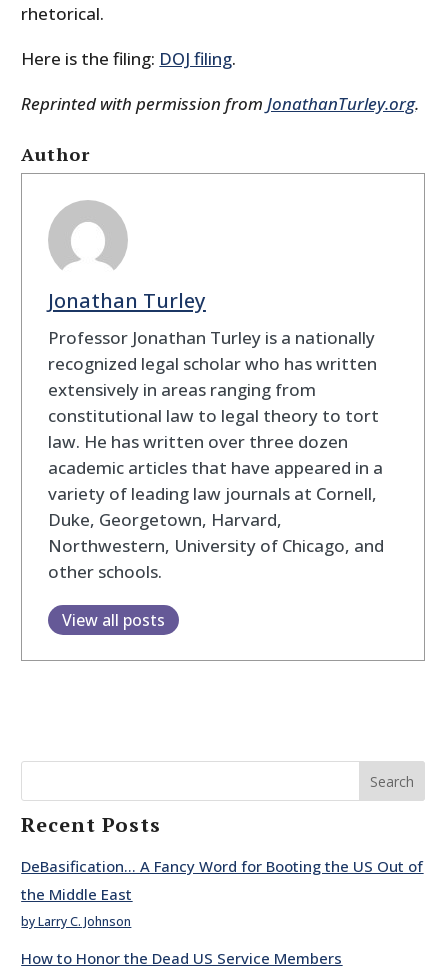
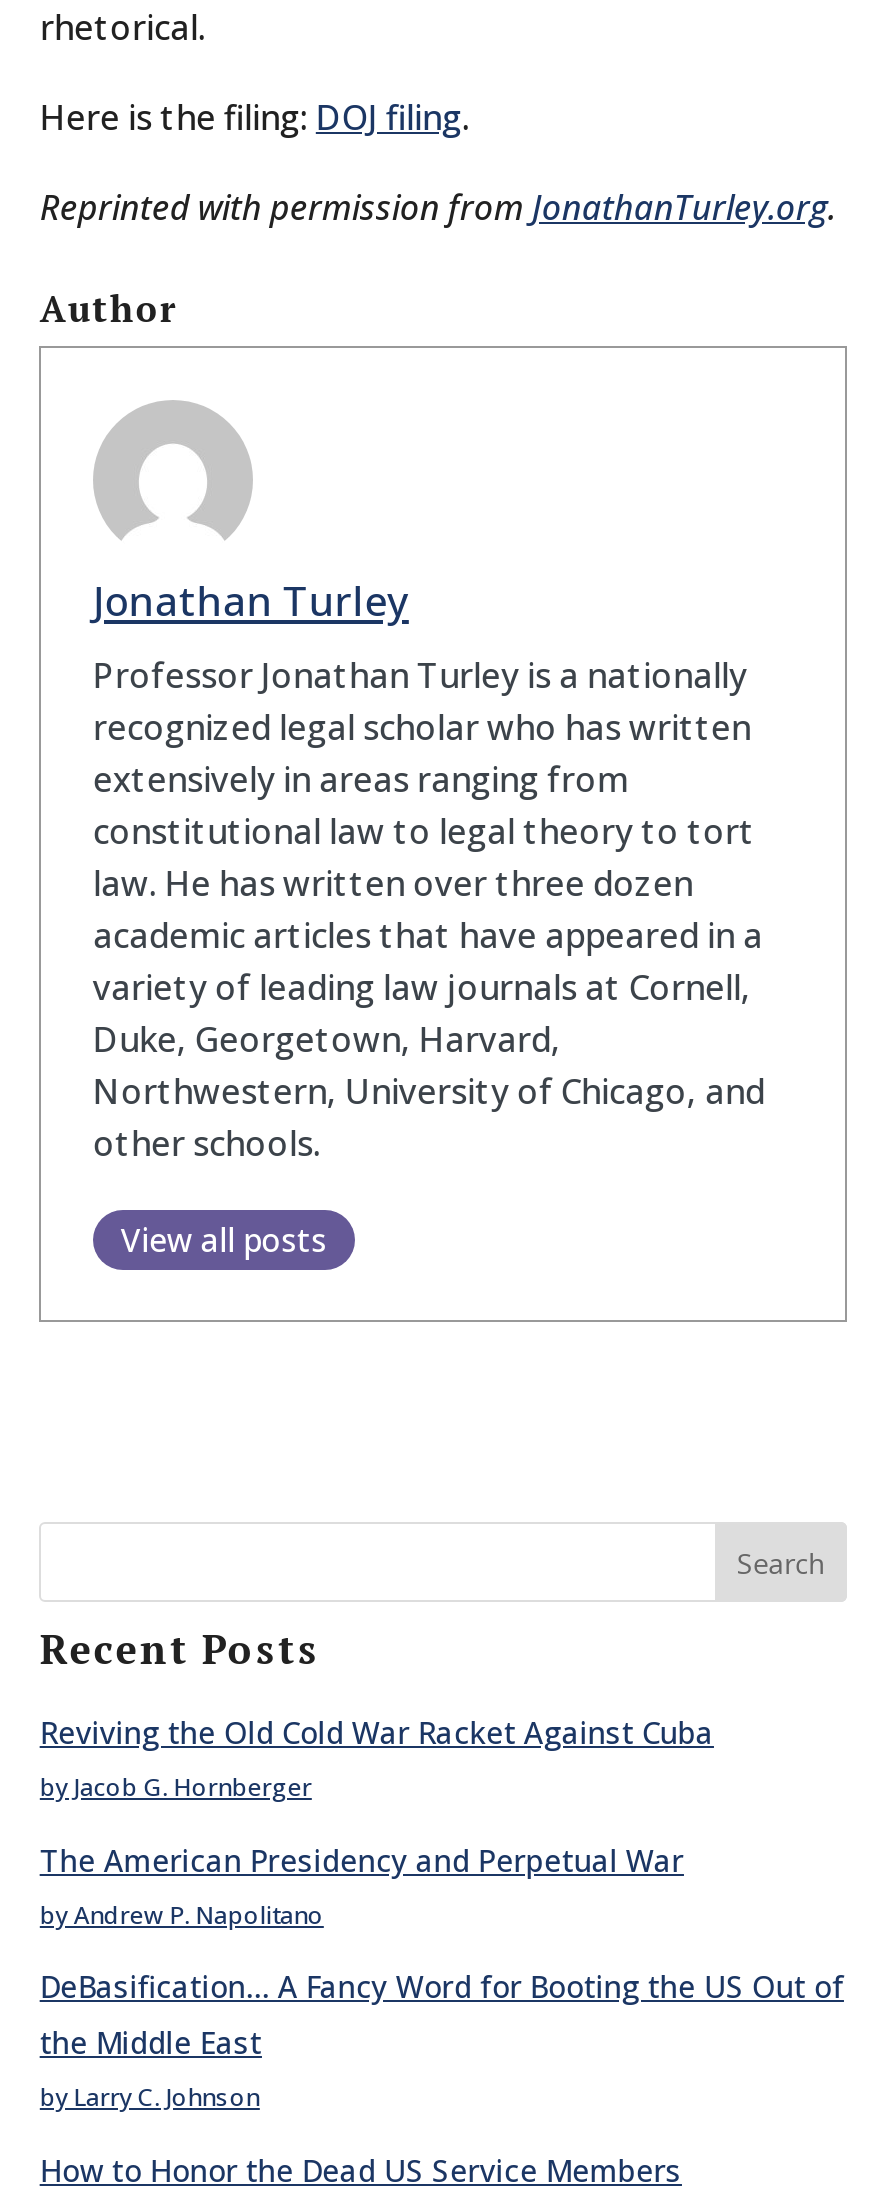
none -> [40,1713,714,1932] Reviving the Old Cold War Racket Against Cuba | by Jacob G. Hornberger | The American Presidency and Perpetual War | by Andrew P. Napolitano

